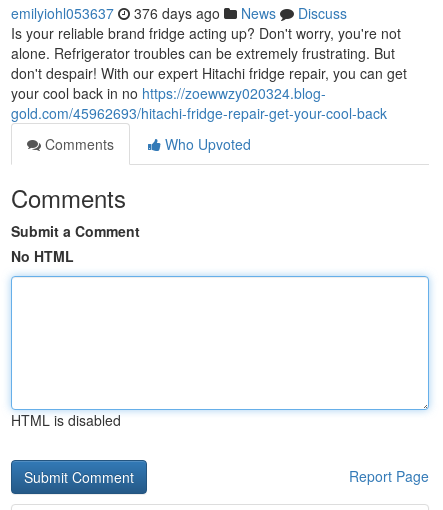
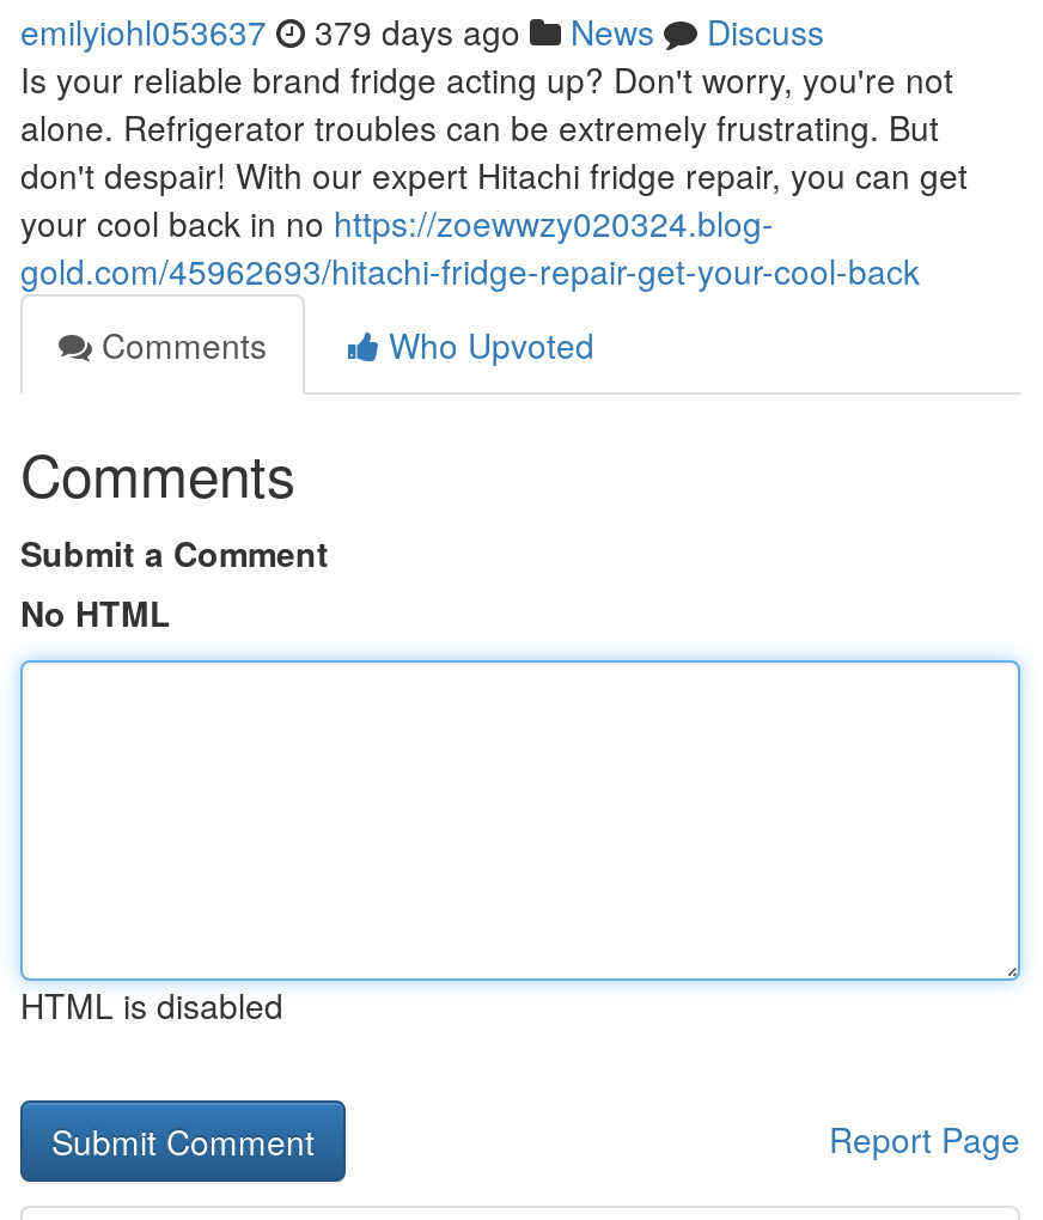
[11,3,347,23] emilyiohl053637 376 days ago News Discuss -> [20,7,824,55] emilyiohl053637 379 days ago News Discuss

